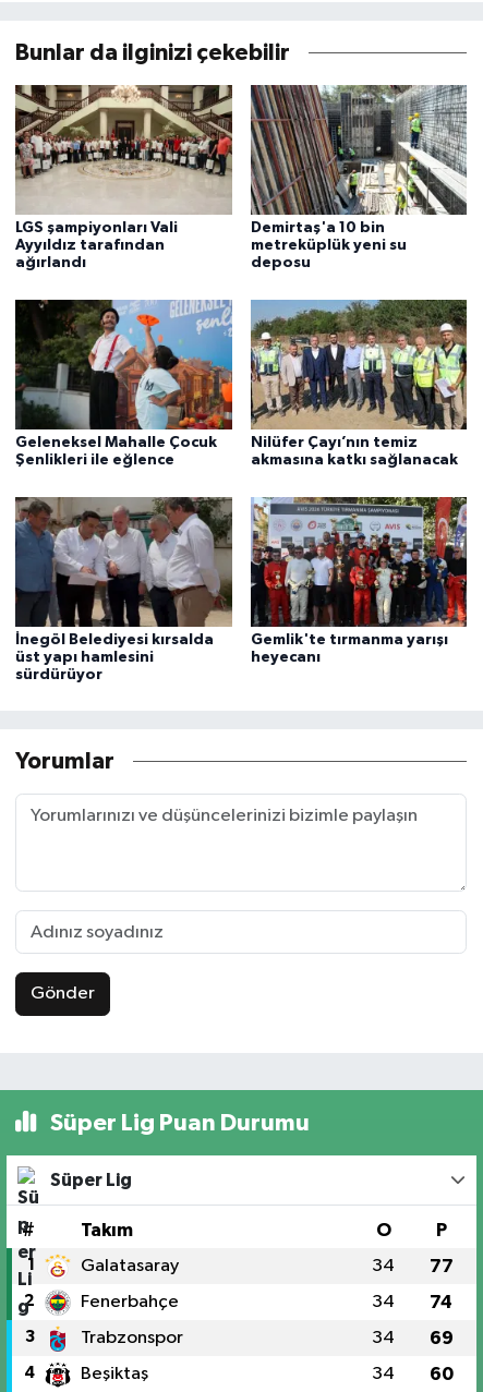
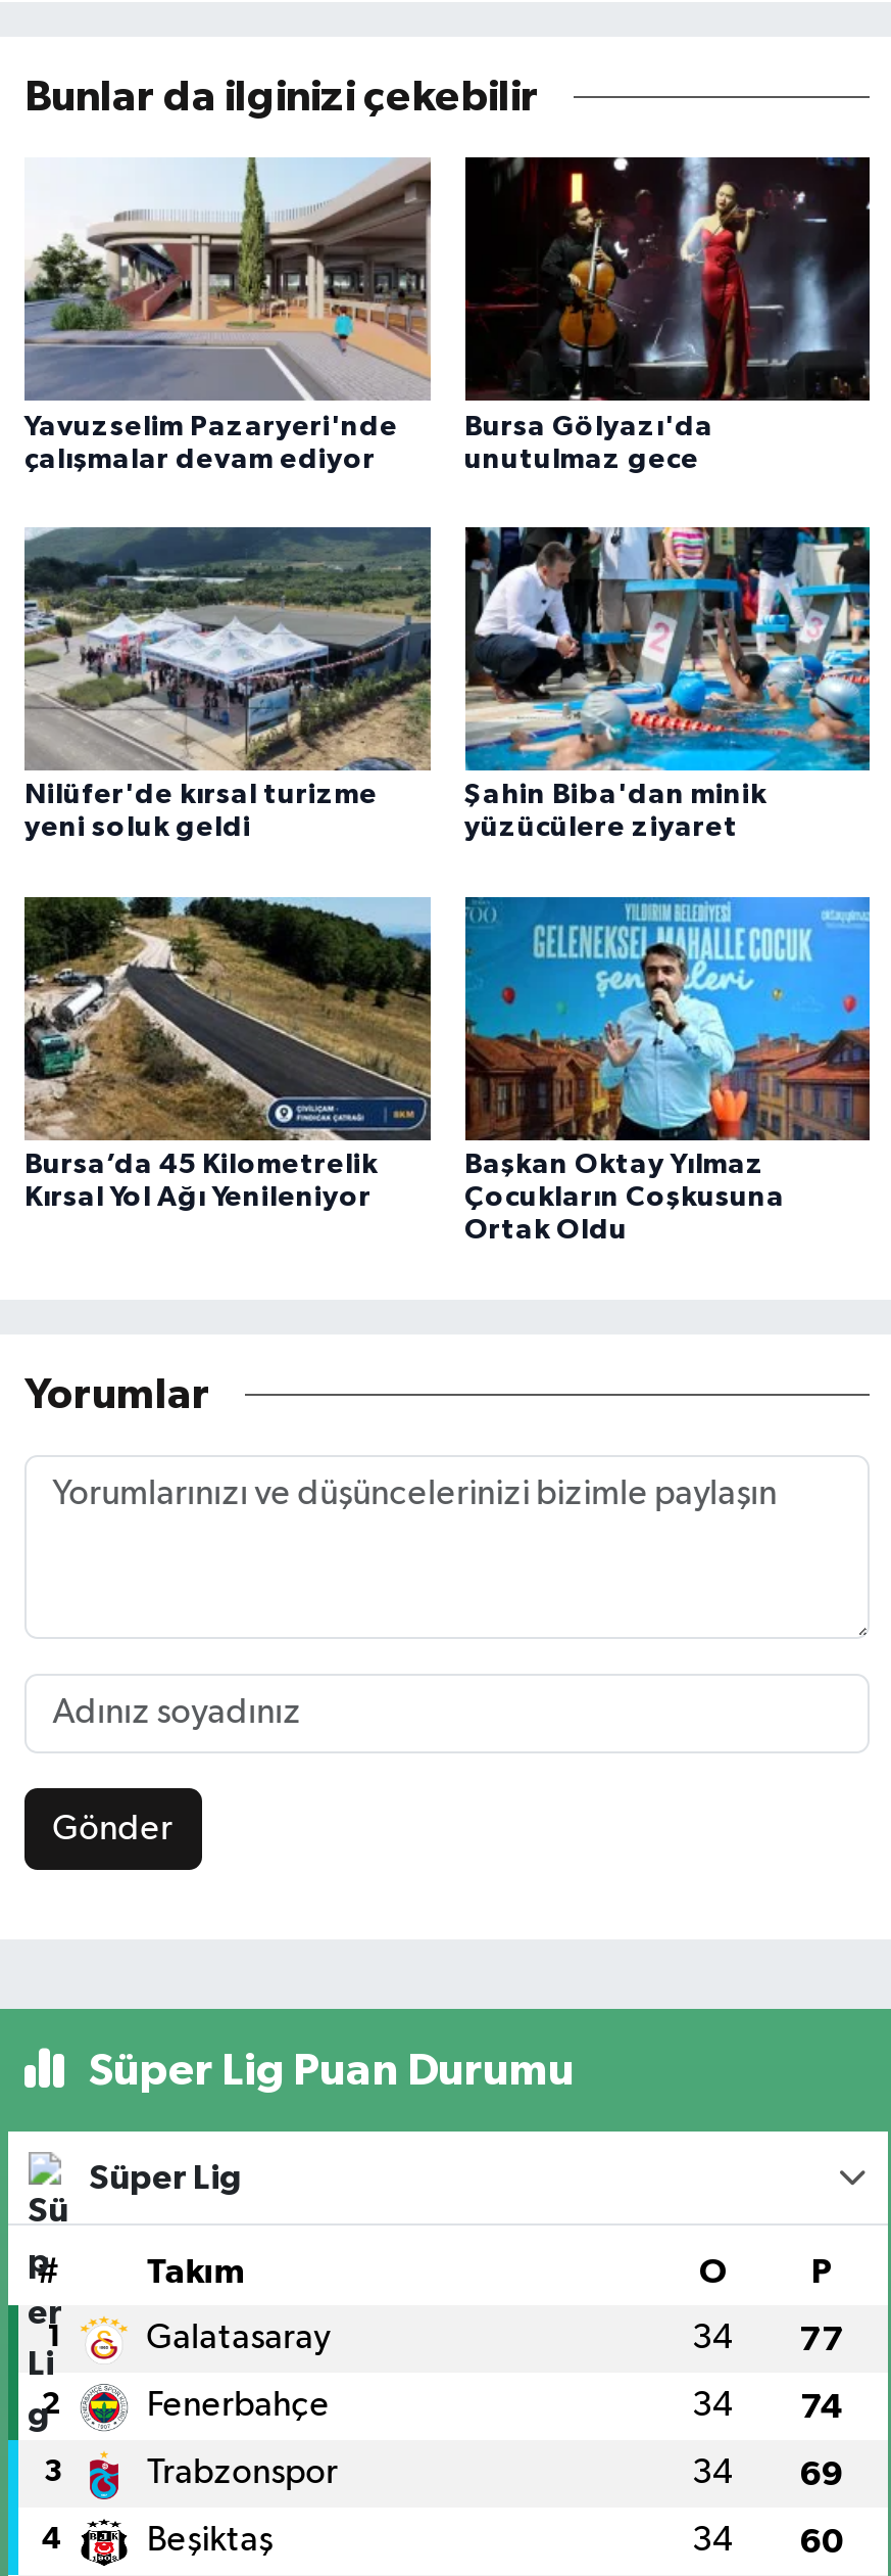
[14,84,232,271] [image] | LGS şampiyonları Vali | Ayyıldız tarafından | ağırlandı -> [24,158,431,474] [image] | Yavuzselim Pazaryeri'nde | çalışmalar devam ediyor
[250,84,467,271] [image] | Demirtaş'a 10 bin | metreküplük yeni su | deposu -> [464,154,872,474] [image] | Bursa Gölyazı'da | unutulmaz gece
[15,299,233,468] [image] | Geleneksel Mahalle Çocuk | Şenlikleri ile eğlence -> [22,526,433,843] [image] | Nilüfer'de kırsal turizme | yeni soluk geldi
[250,299,468,468] [image] | Nilüfer Çayı’nın temiz | akmasına katkı sağlanacak -> [463,524,872,843] [image] | Şahin Biba'dan minik | yüzücülere ziyaret
[15,496,233,682] [image] | İnegöl Belediyesi kırsalda | üst yapı hamlesini | sürdürüyor -> [22,896,431,1213] [image] | Bursa’da 45 Kilometrelik | Kırsal Yol Ağı Yenileniyor
[250,496,468,665] [image] | Gemlik'te tırmanma yarışı | heyecanı -> [464,894,872,1245] [image] | Başkan Oktay Yılmaz | Çocukların Coşkusuna | Ortak Oldu

